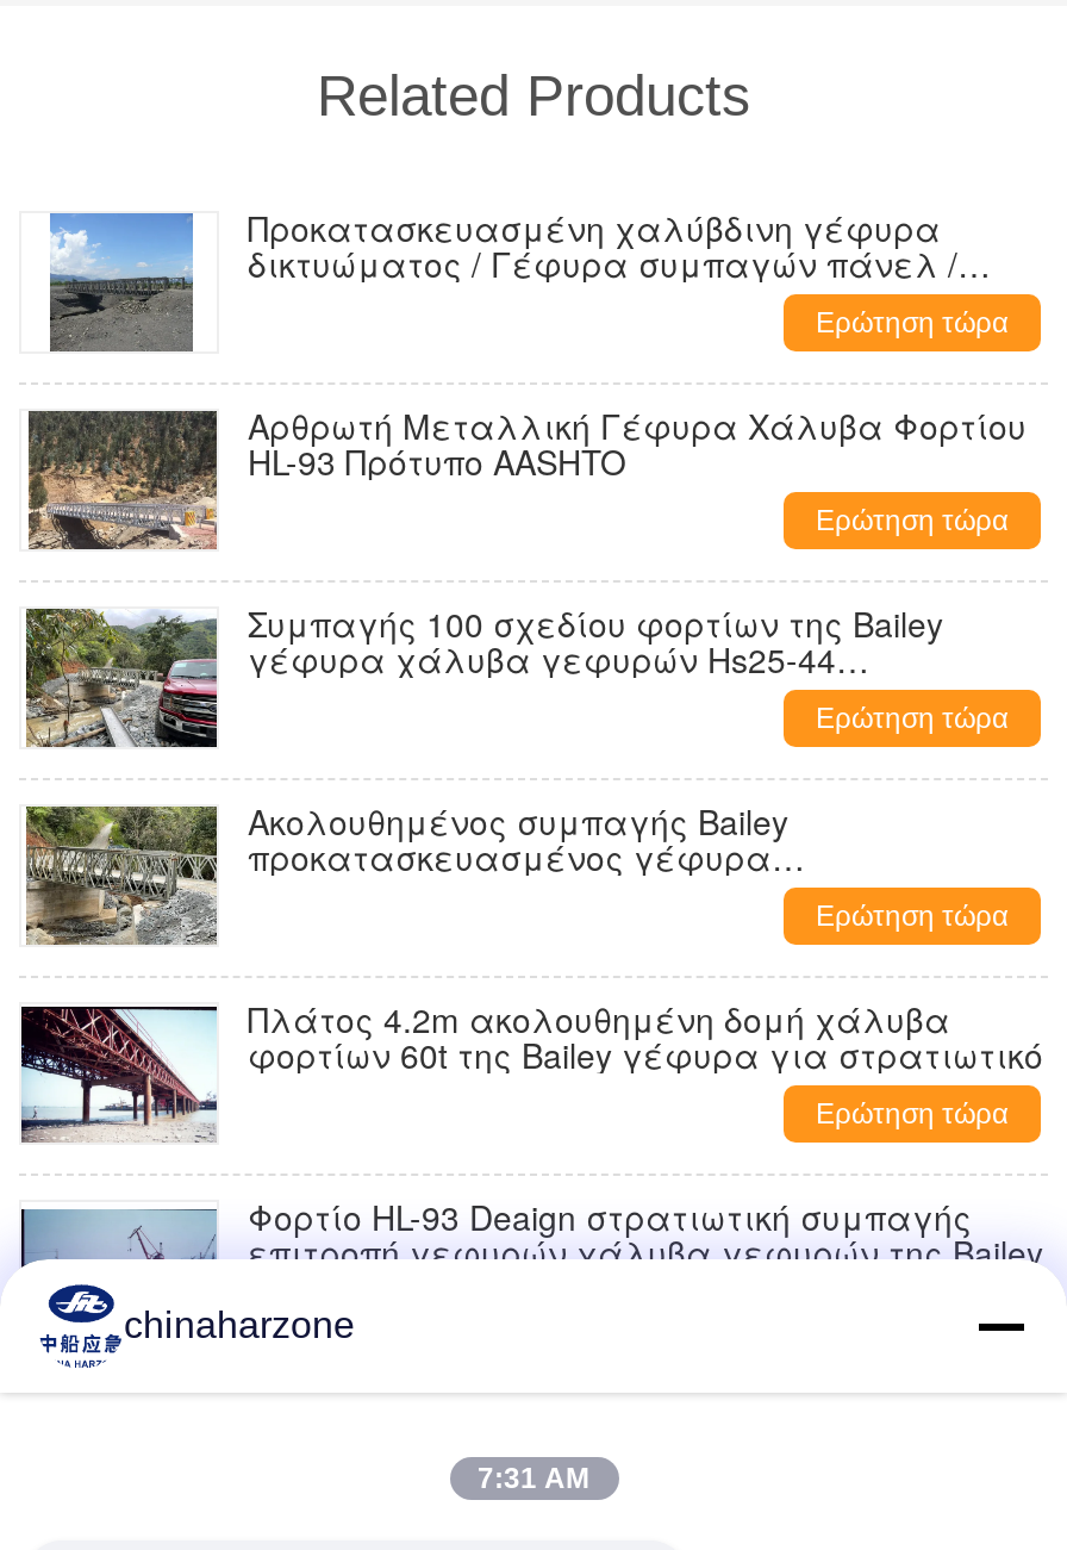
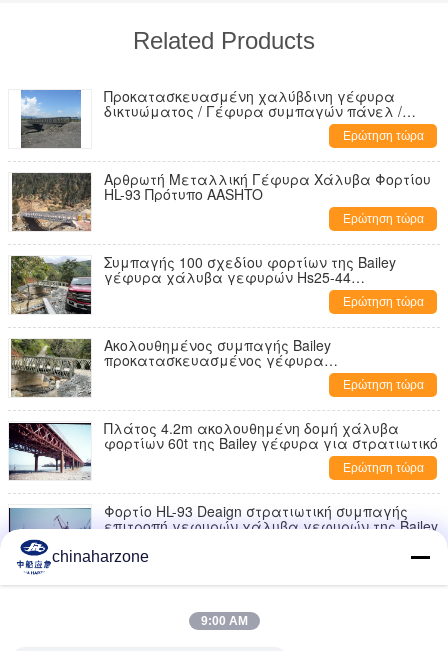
[478,1462,589,1495] 7:31 AM -> [200,614,247,628] 9:00 AM

